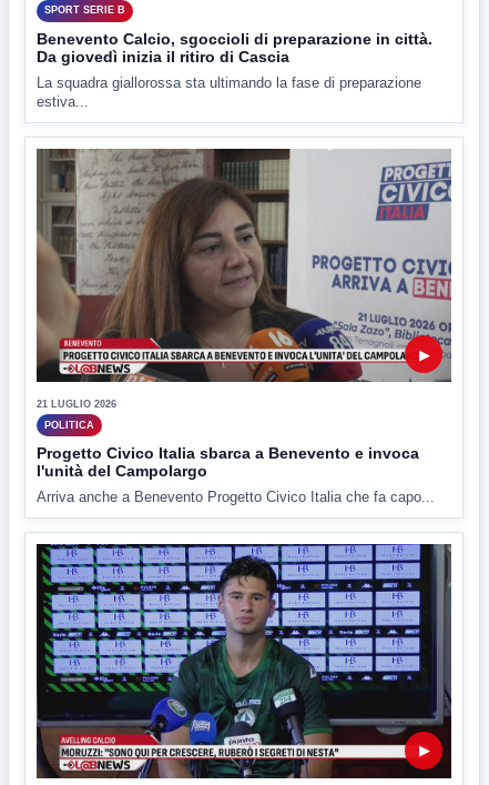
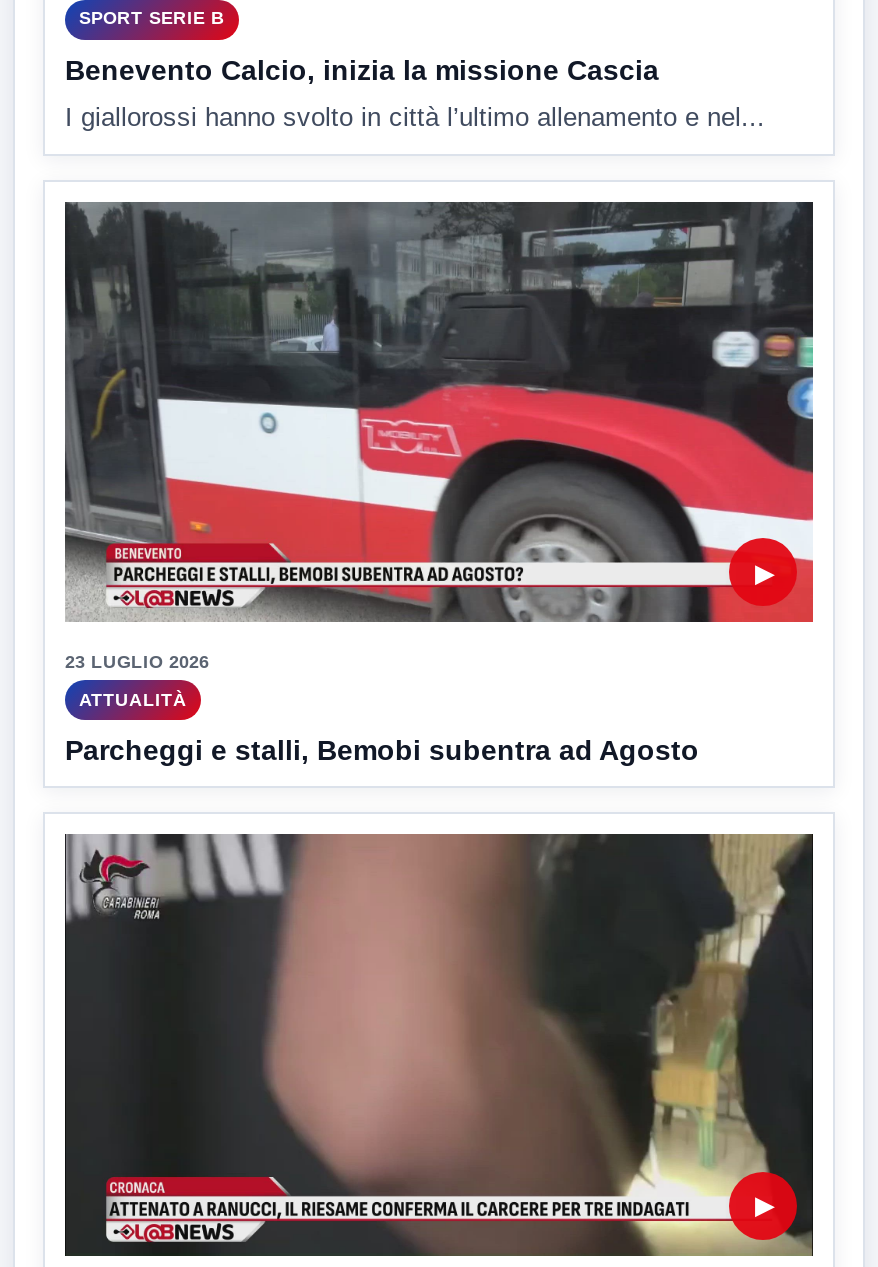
[37,30,432,65] Benevento Calcio, sgoccioli di preparazione in città. | Da giovedì inizia il ritiro di Cascia -> [65,54,659,86] Benevento Calcio, inizia la missione Cascia
[37,74,421,110] La squadra giallorossa sta ultimando la fase di preparazione | estiva... -> [65,102,765,132] I giallorossi hanno svolto in città l’ultimo allenamento e nel...
[37,149,452,505] [image] | 21 LUGLIO 2026 | POLITICA | Progetto Civico Italia sbarca a Benevento e invoca | l'unità del Campolargo | Arriva anche a Benevento Progetto Civico Italia che fa capo... -> [65,200,815,766] [image] | 23 LUGLIO 2026 | ATTUALITÀ | Parcheggi e stalli, Bemobi subentra ad Agosto
[37,543,451,779] [image] -> [63,860,813,1258] [image]

